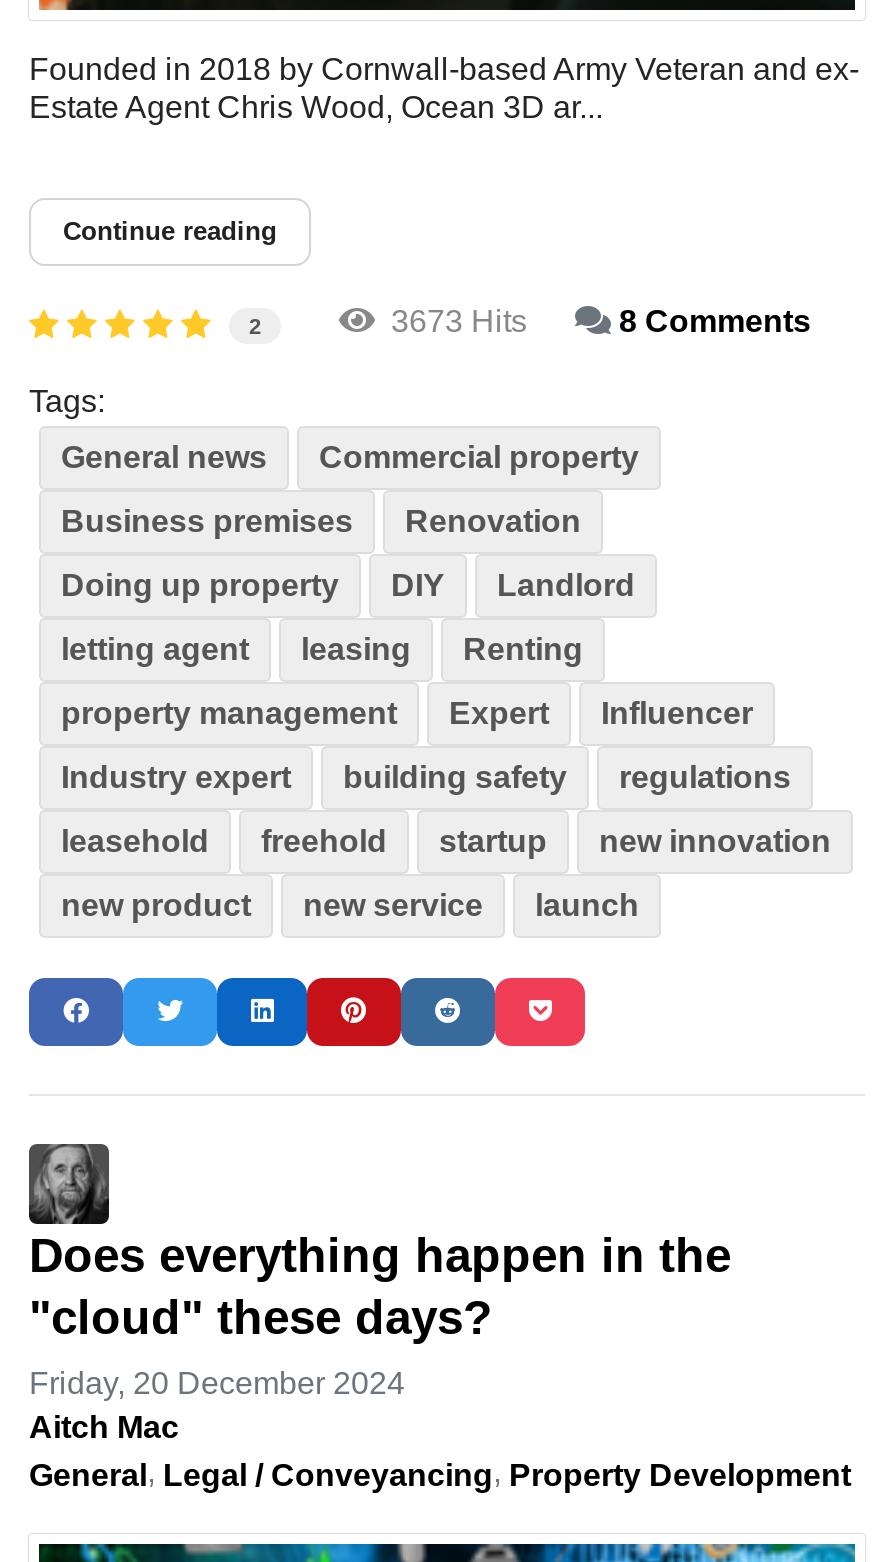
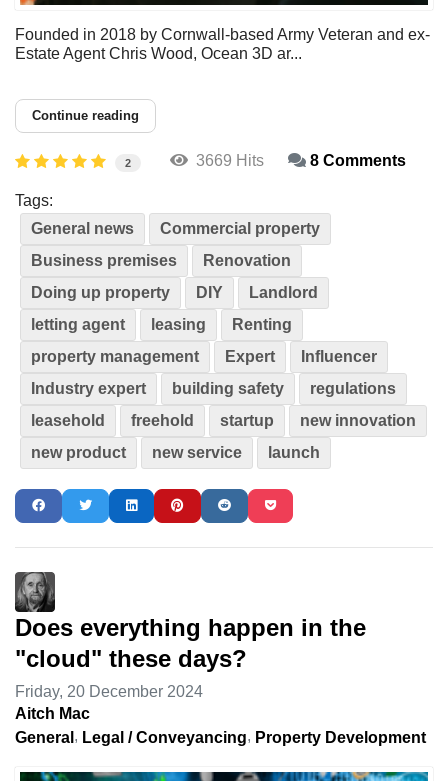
[375,305,527,339] 3673 Hits -> [188,152,264,169] 3669 Hits

